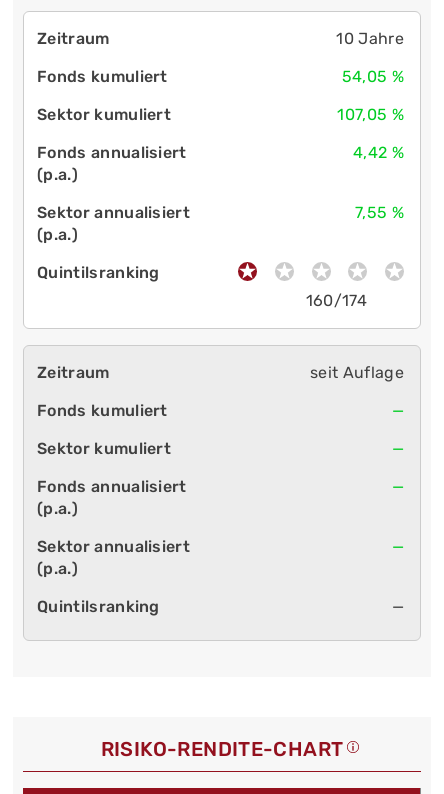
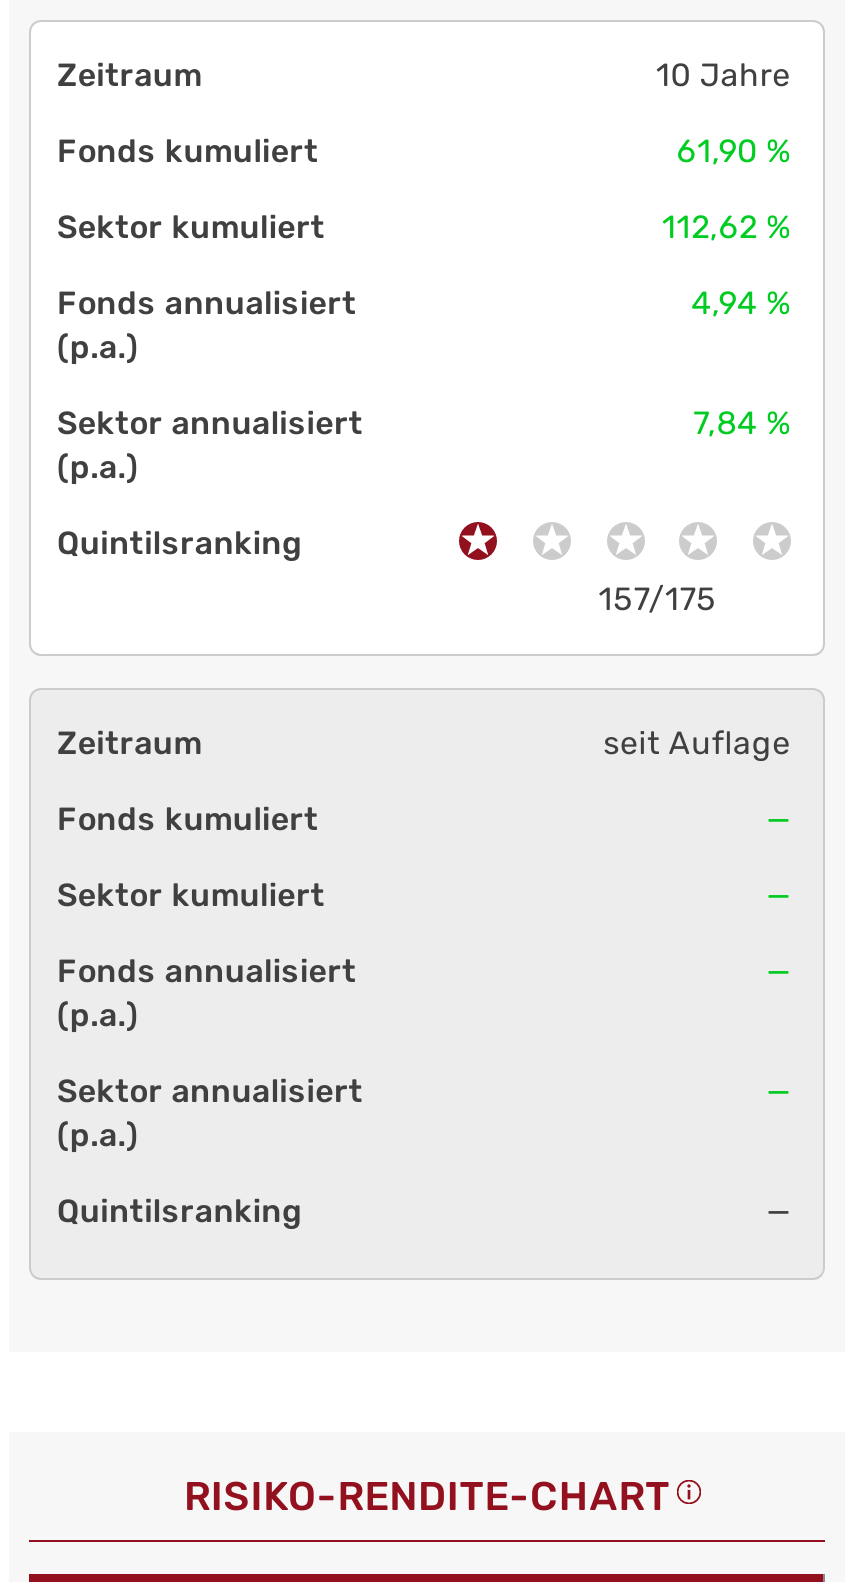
[342,67,404,86] 54,05 % -> [677,131,791,169] 61,90 %
[337,105,404,124] 107,05 % -> [662,207,791,245] 112,62 %
[353,143,404,162] 4,42 % -> [691,283,791,321] 4,94 %
[355,203,404,222] 7,55 % -> [693,403,791,441] 7,84 %
[306,291,367,310] 160/174 -> [599,579,717,617] 157/175

